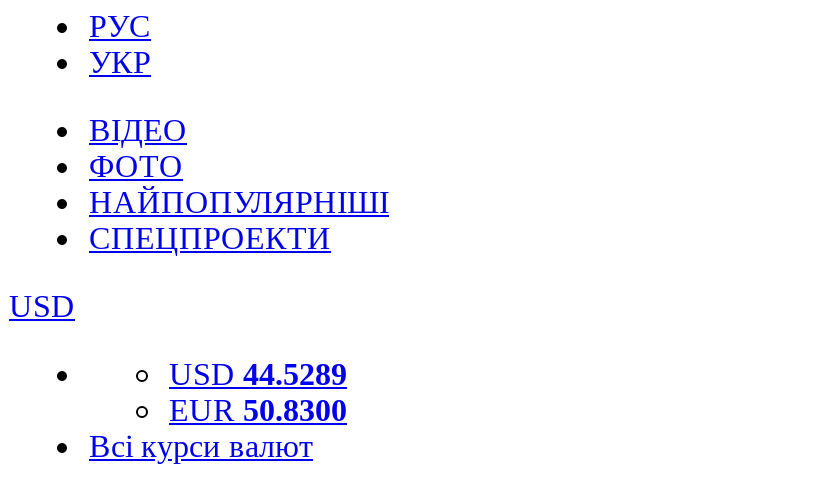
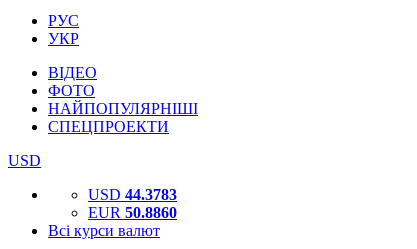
[169,357,347,391] USD 44.5289 -> [88,186,177,203] USD 44.3783
[169,393,347,427] EUR 50.8300 -> [88,204,177,221] EUR 50.8860

